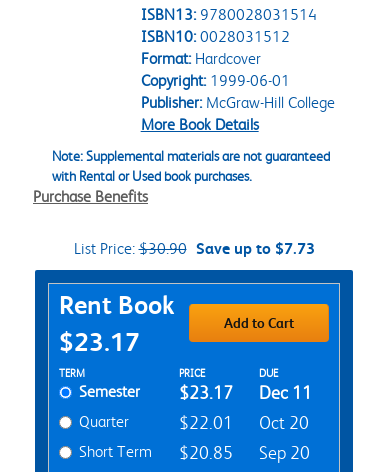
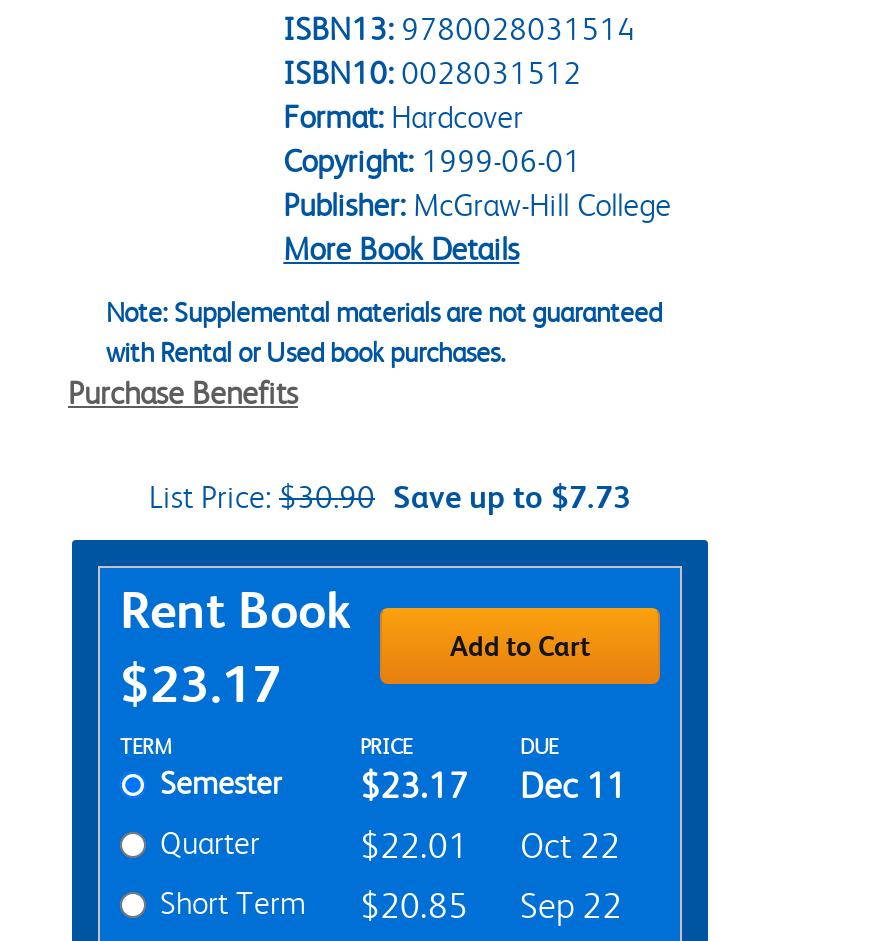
[179,413,309,433] $22.01 Oct 20 -> [360,826,620,866] $22.01 Oct 22
[79,442,310,463] Short Term $20.85 Sep 20 -> [160,884,622,926] Short Term $20.85 Sep 22

